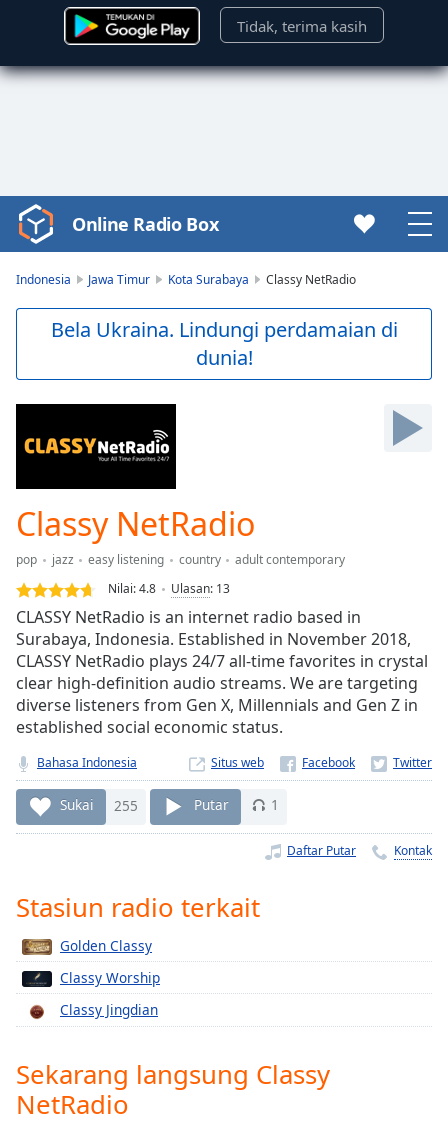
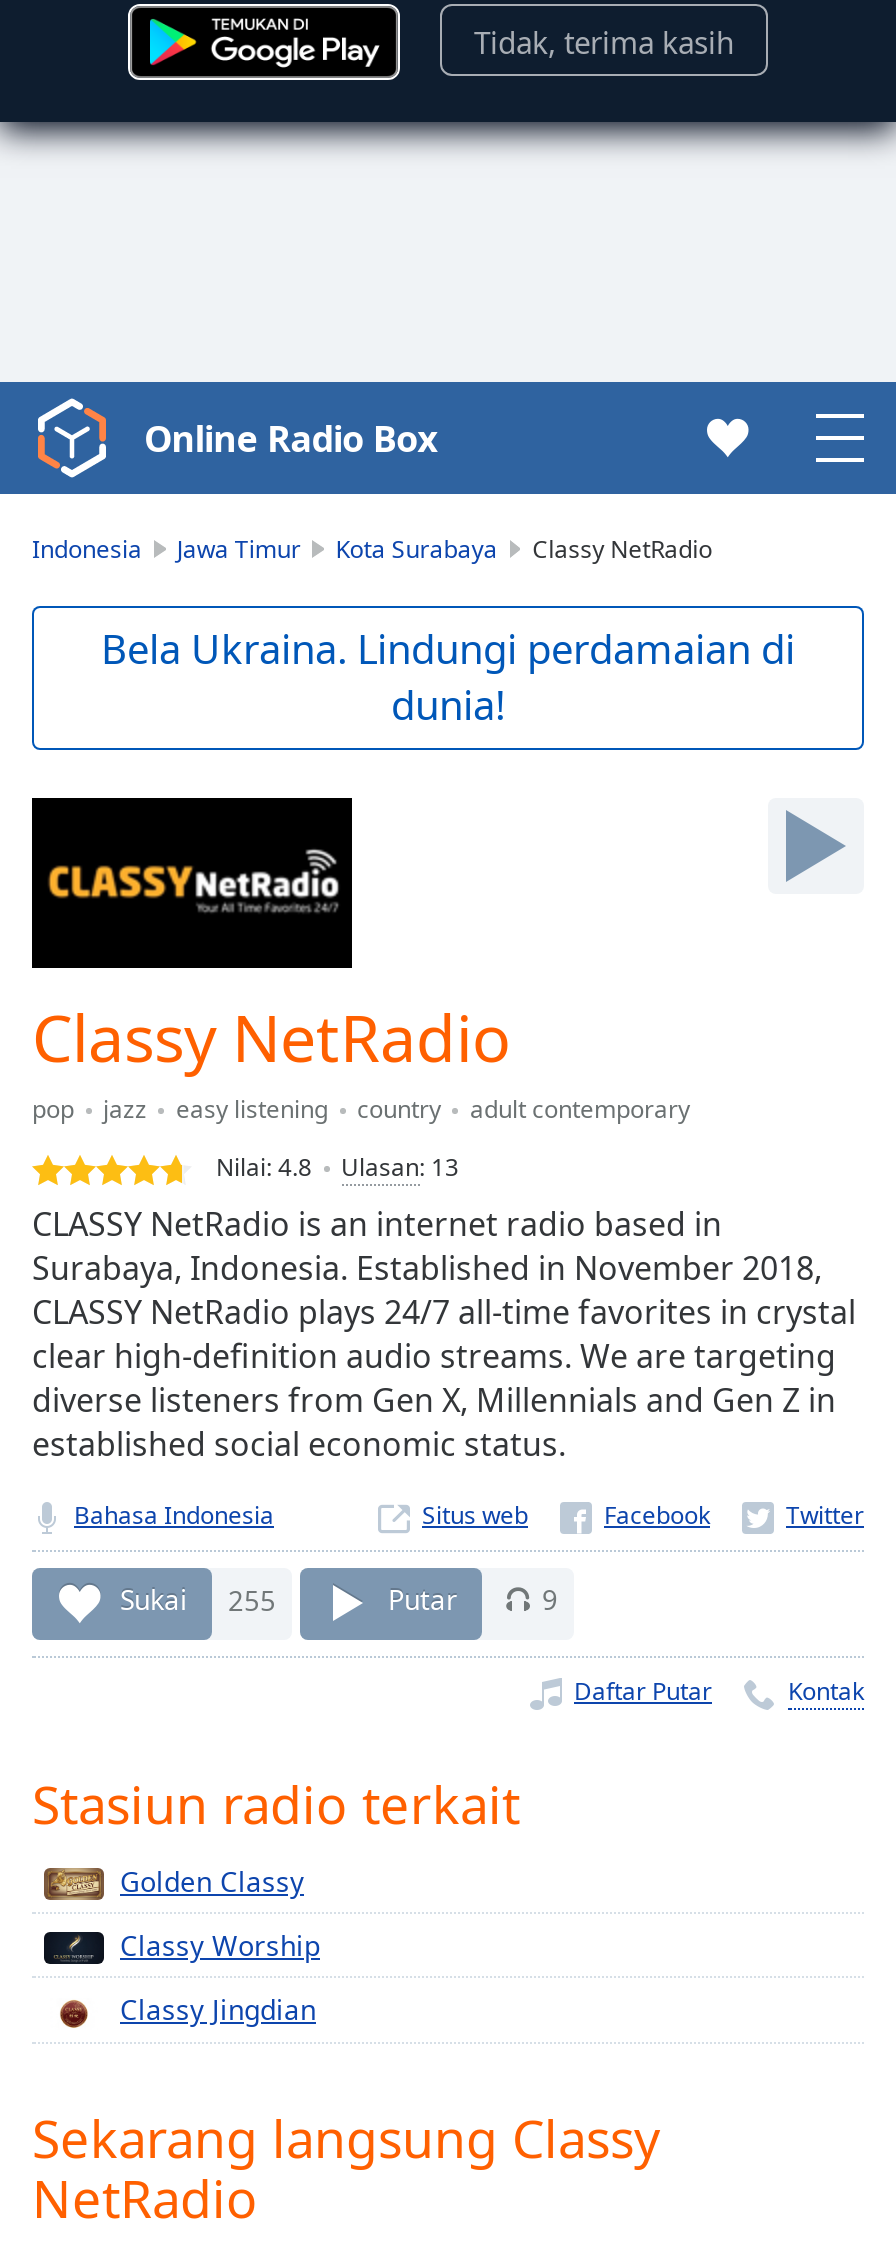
[271,795,279,814] 1 -> [542,1581,558,1619] 9

